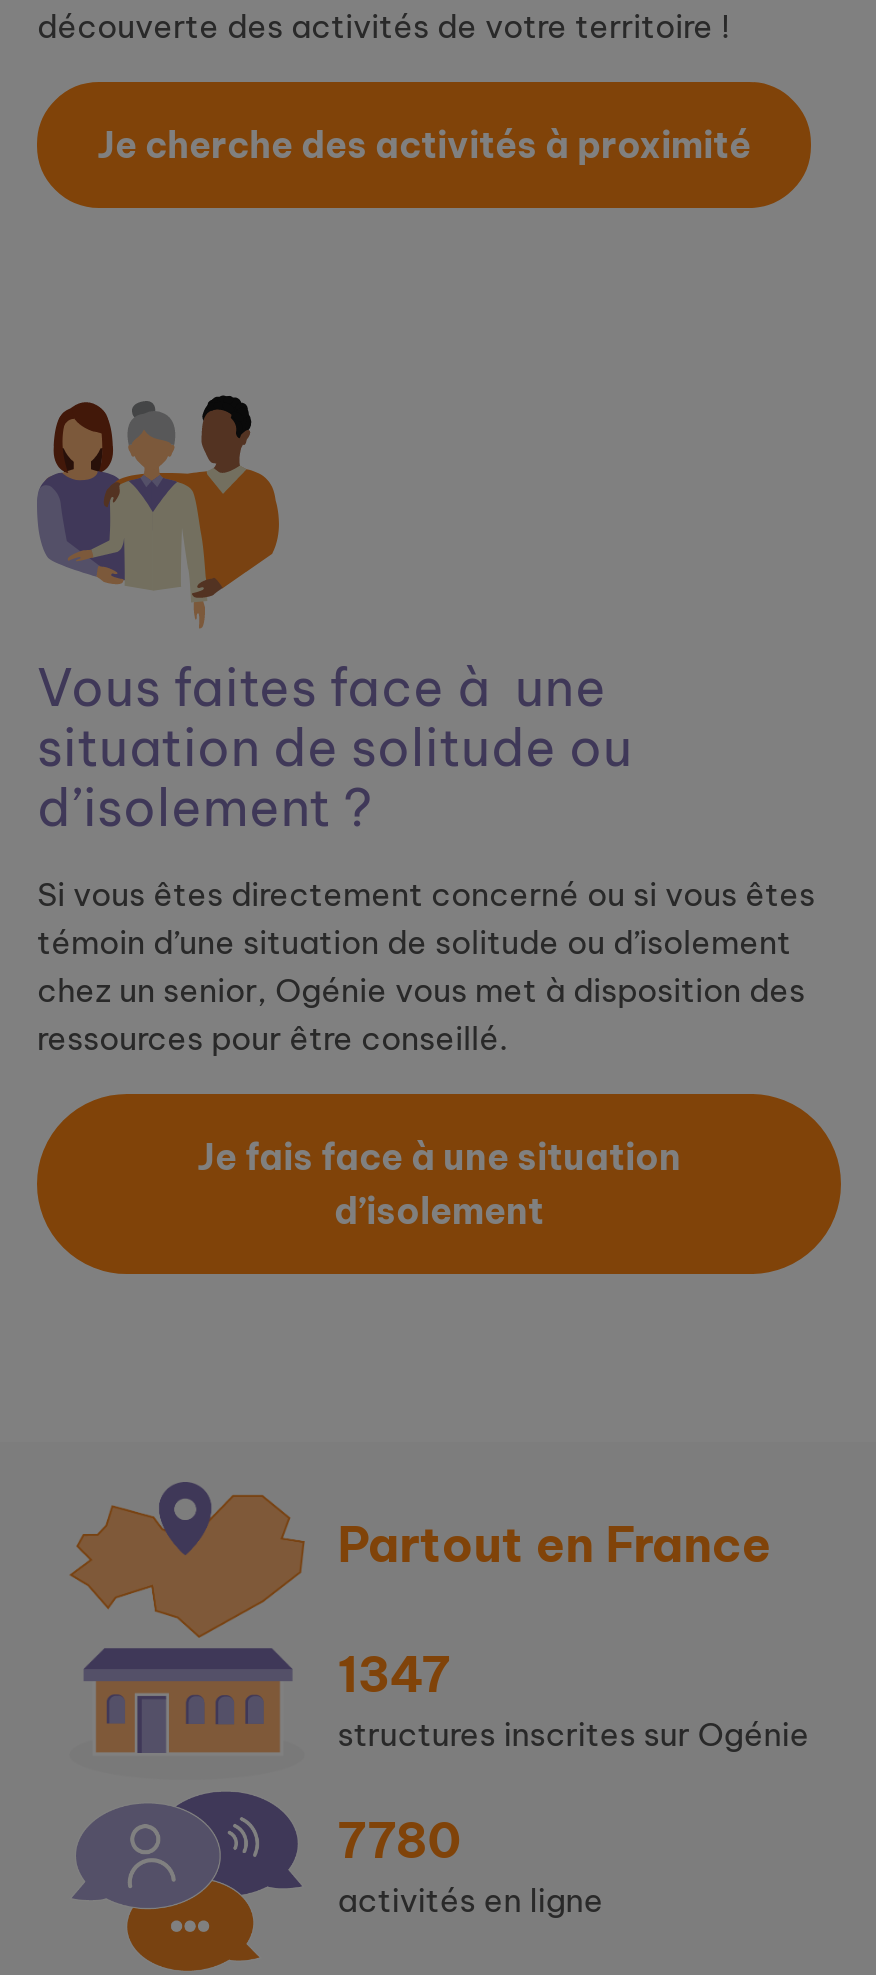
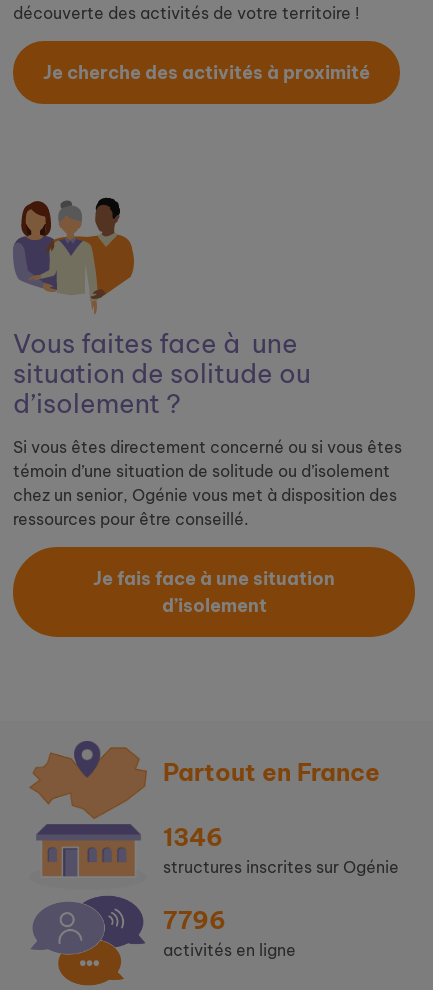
[337,1644,449,1704] 1347 -> [163,822,223,852] 1346
[337,1811,461,1871] 7780 -> [163,905,226,935] 7796

